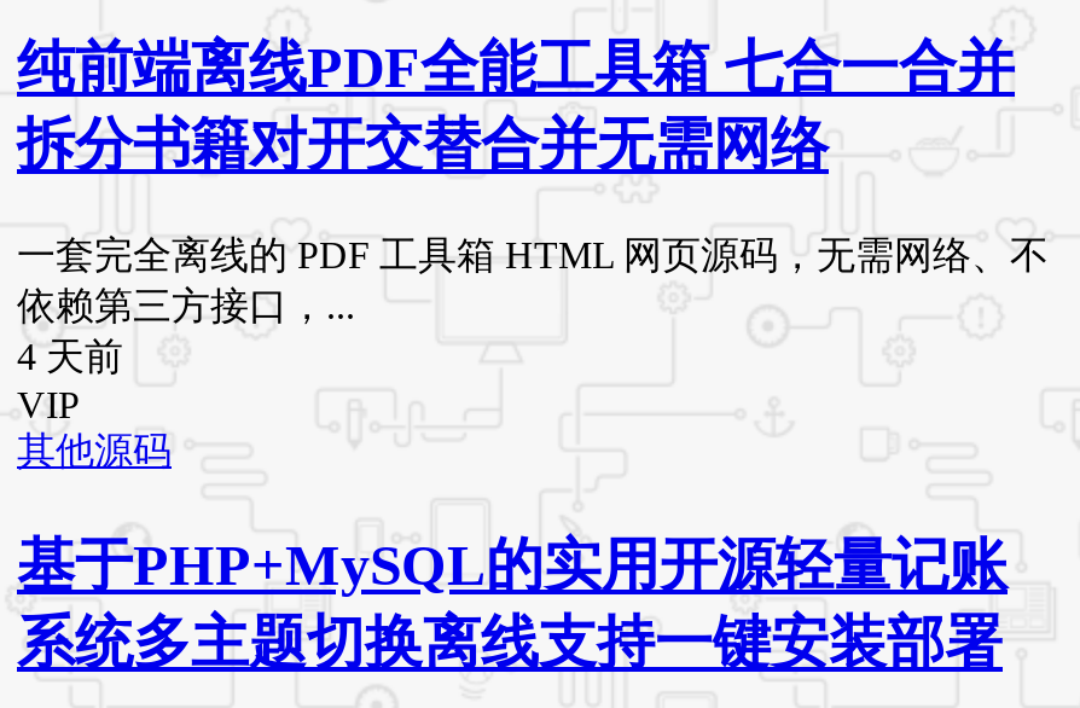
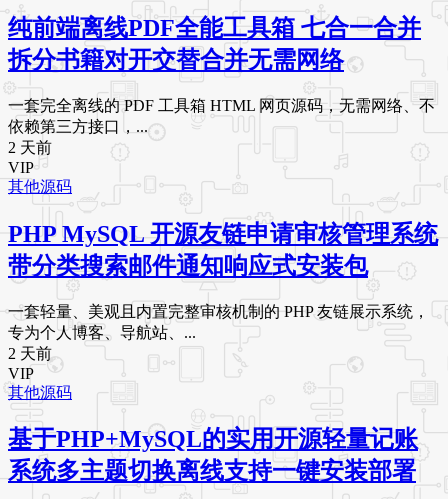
[17,335,123,376] 4 天前 -> [8,139,438,362] 2 天前 | VIP | 其他源码 | PHP MySQL 开源友链申请审核管理系统 | 带分类搜索邮件通知响应式安装包 | 一套轻量、美观且内置完整审核机制的 PHP 友链展示系统， | 专为个人博客、导航站、... | 2 天前

